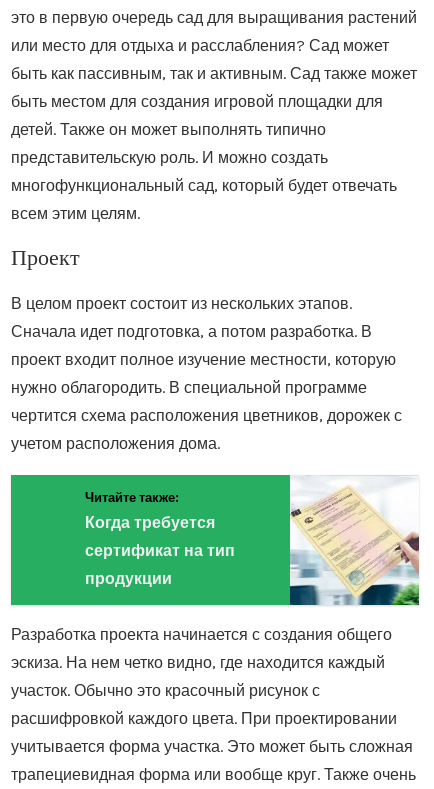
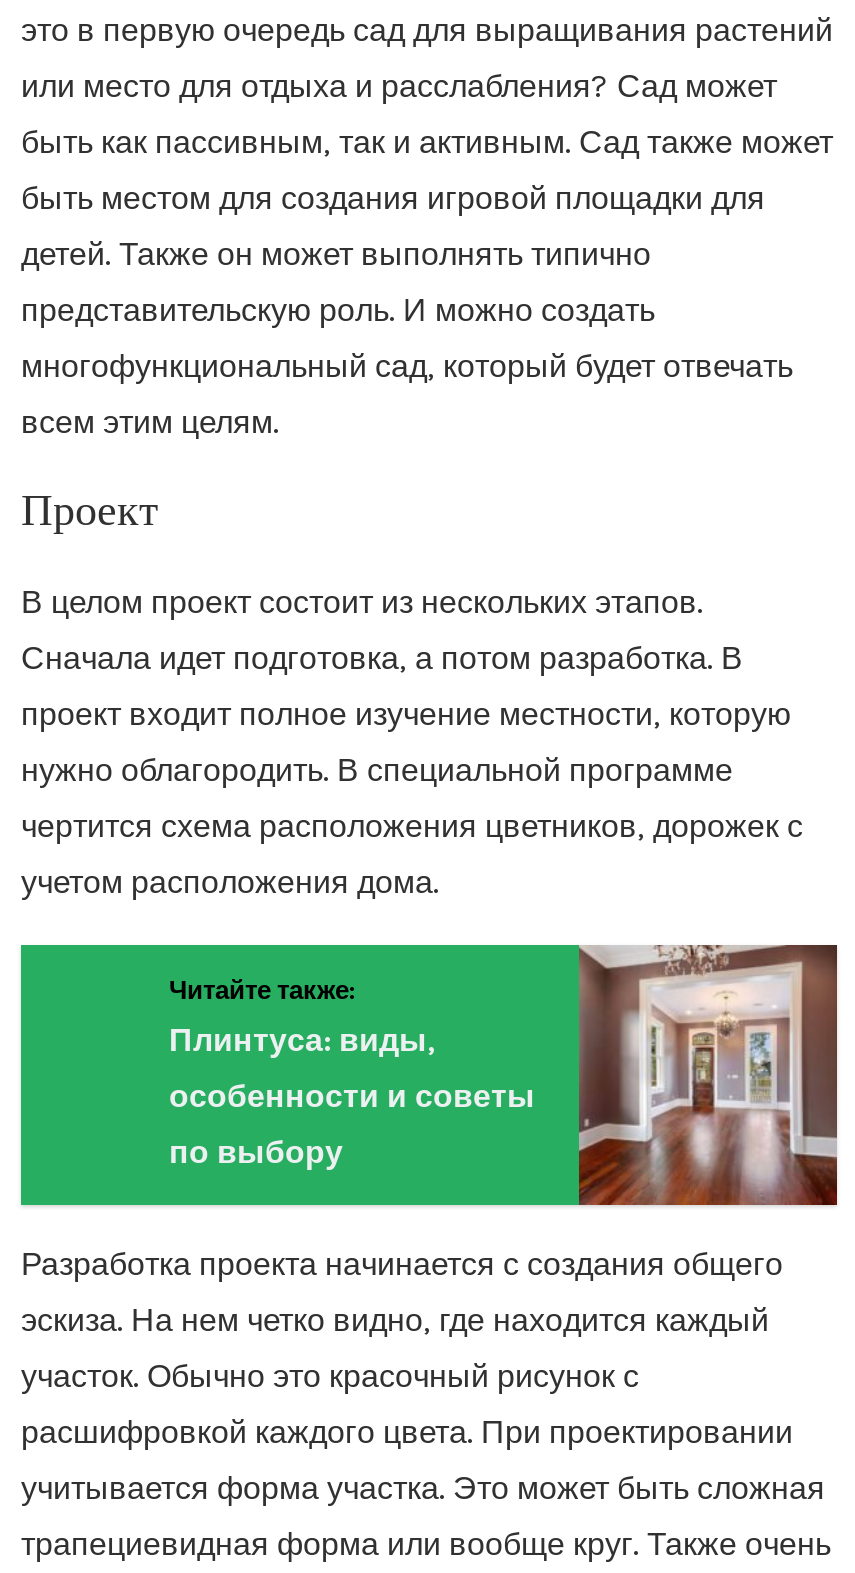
[289,475,420,606] [image] -> [577,943,839,1207] [image]
[85,512,215,531] Когда требуется -> [169,1020,435,1058] Плинтуса: виды,
[85,540,235,559] сертификат на тип -> [169,1076,535,1114] особенности и советы
[85,568,172,587] продукции -> [169,1132,343,1170] по выбору

